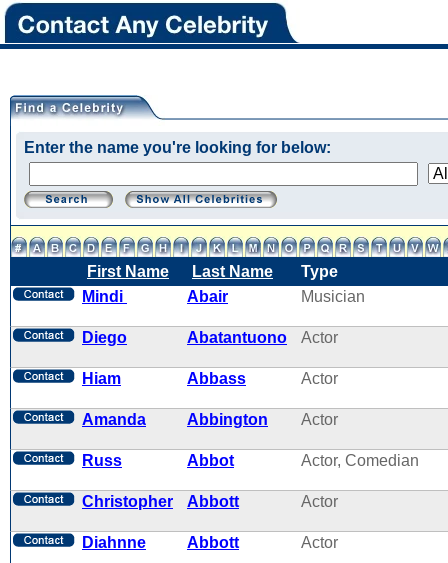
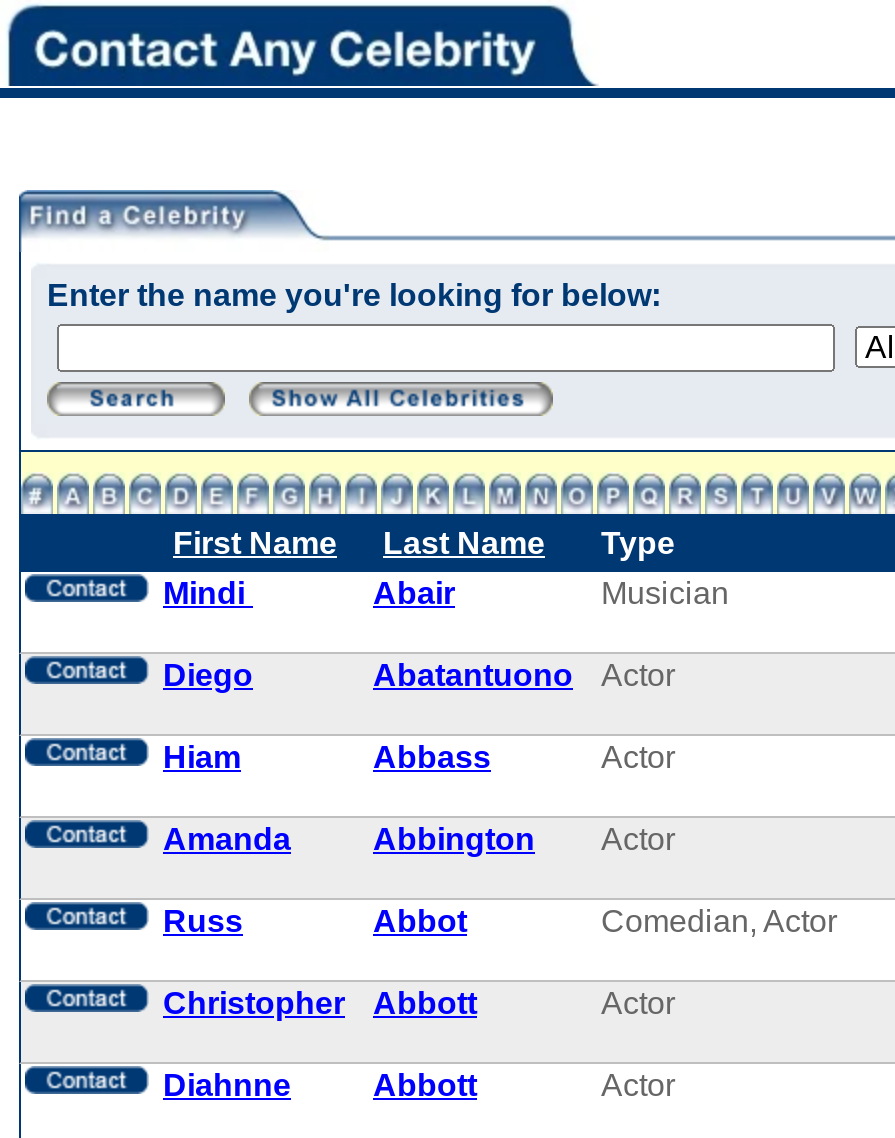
[301,452,419,469] Actor, Comedian -> [601,904,837,938] Comedian, Actor

